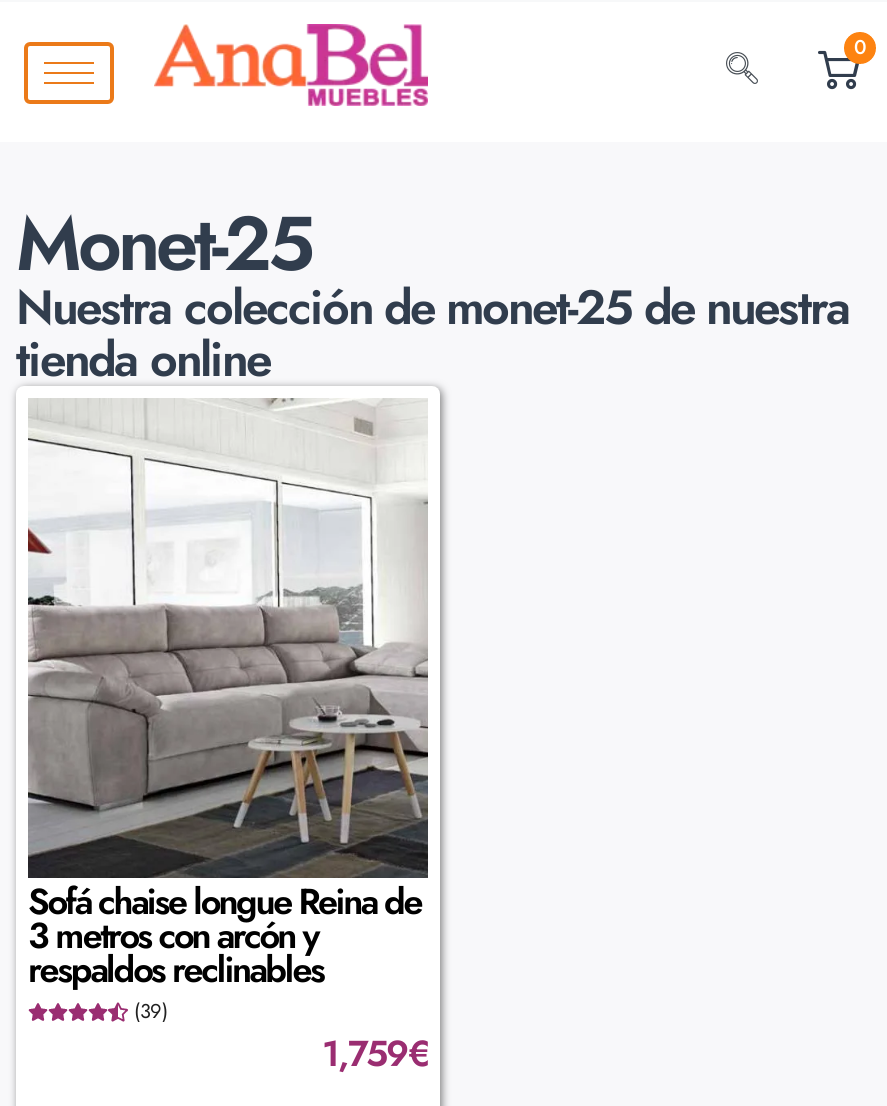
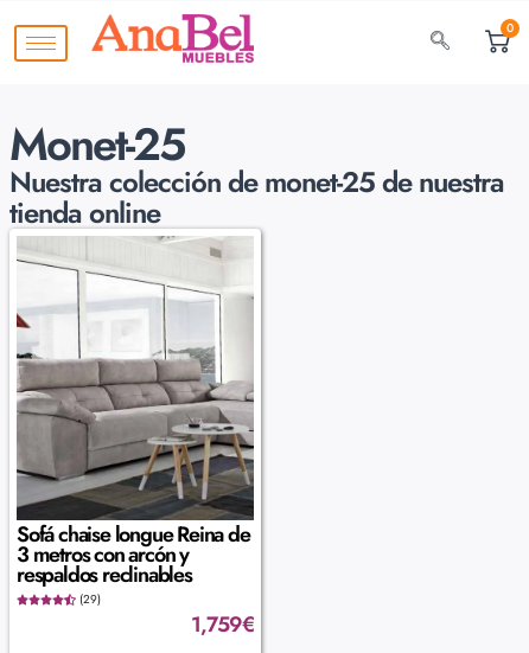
[128,996,168,1026] (39) -> [76,590,101,608] (29)

